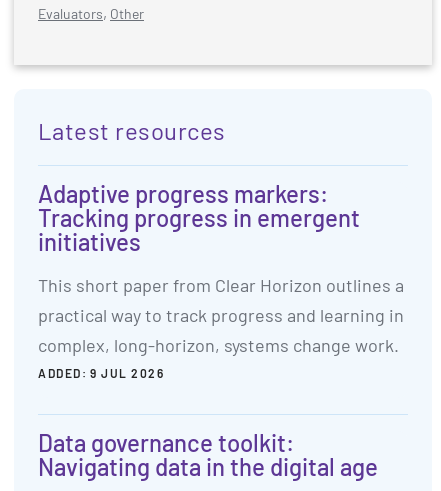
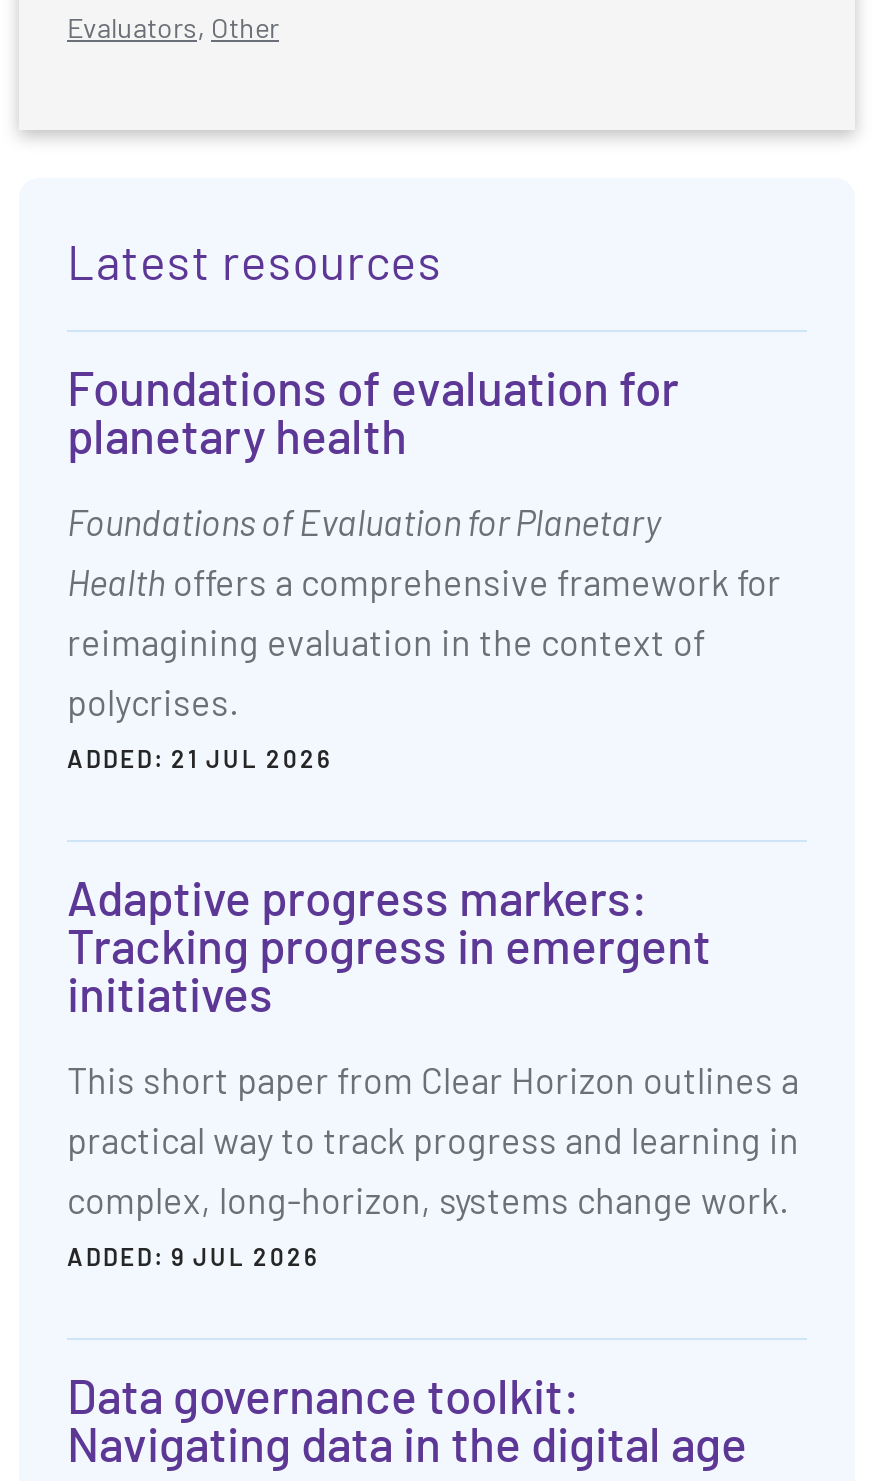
none -> [67,358,781,772] Foundations of evaluation for | planetary health | Foundations of Evaluation for Planetary | Health offers a comprehensive framework for | reimagining evaluation in the context of | polycrises. | ADDED: 21 JUL 2026

